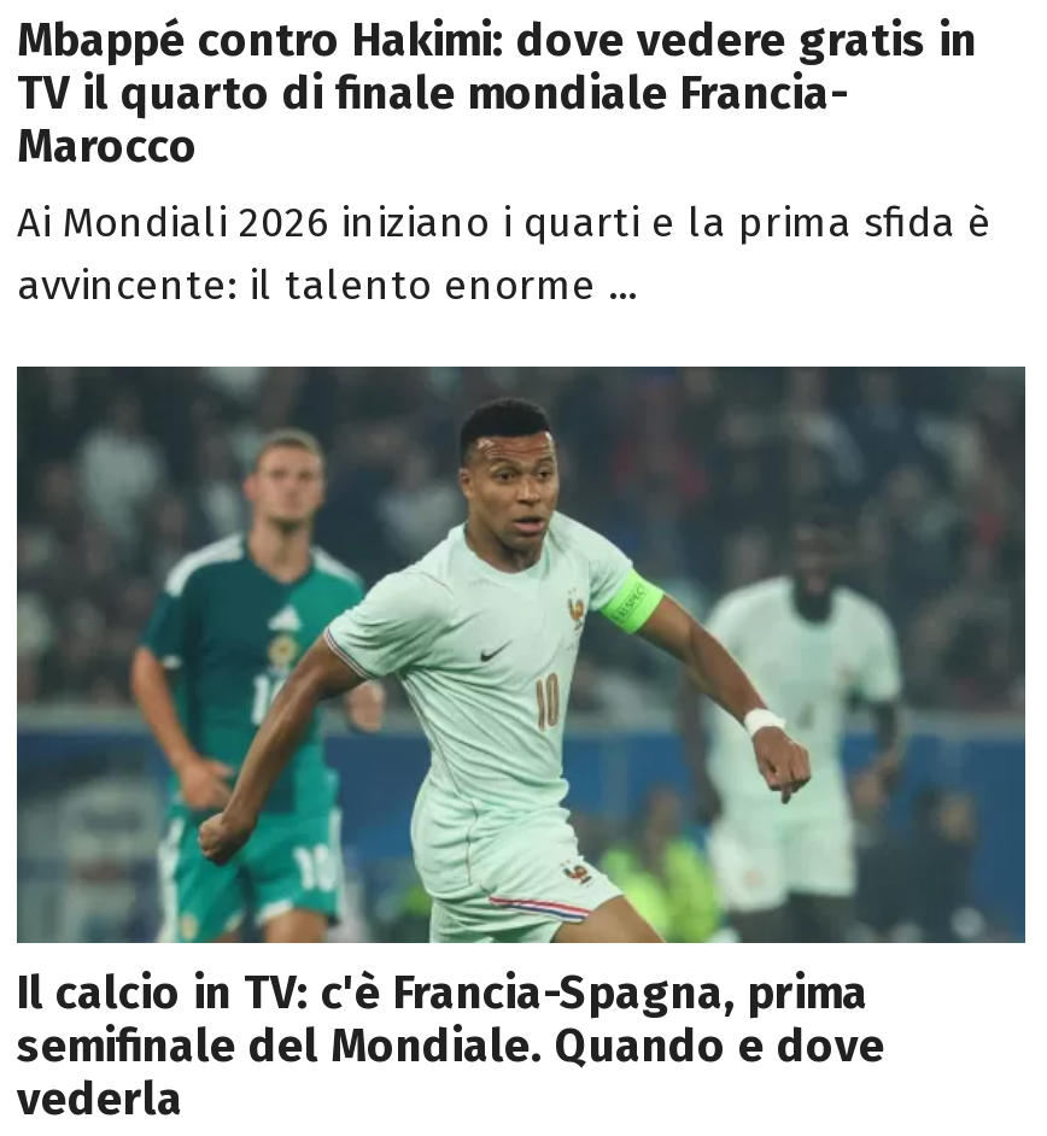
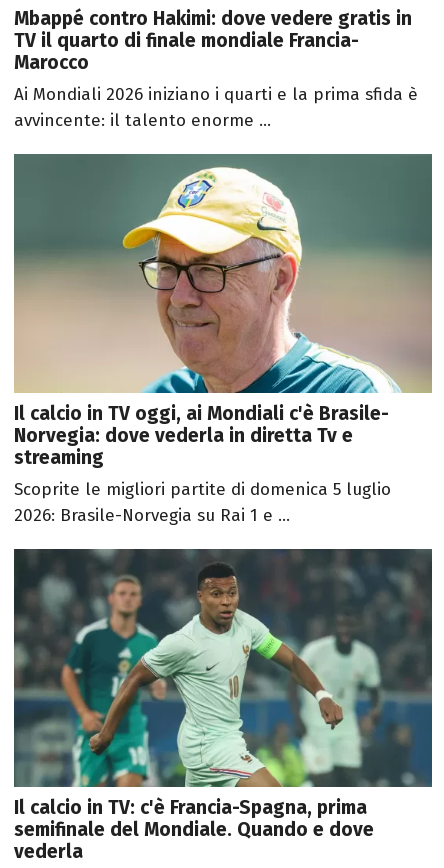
none -> [14,154,433,525] [image] | Il calcio in TV oggi, ai Mondiali c'è Brasile- | Norvegia: dove vederla in diretta Tv e | streaming | Scoprite le migliori partite di domenica 5 luglio | 2026: Brasile-Norvegia su Rai 1 e ...

